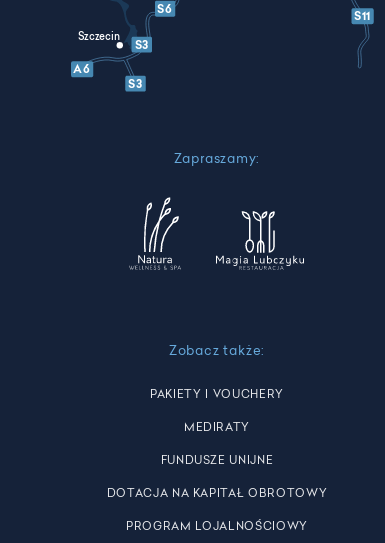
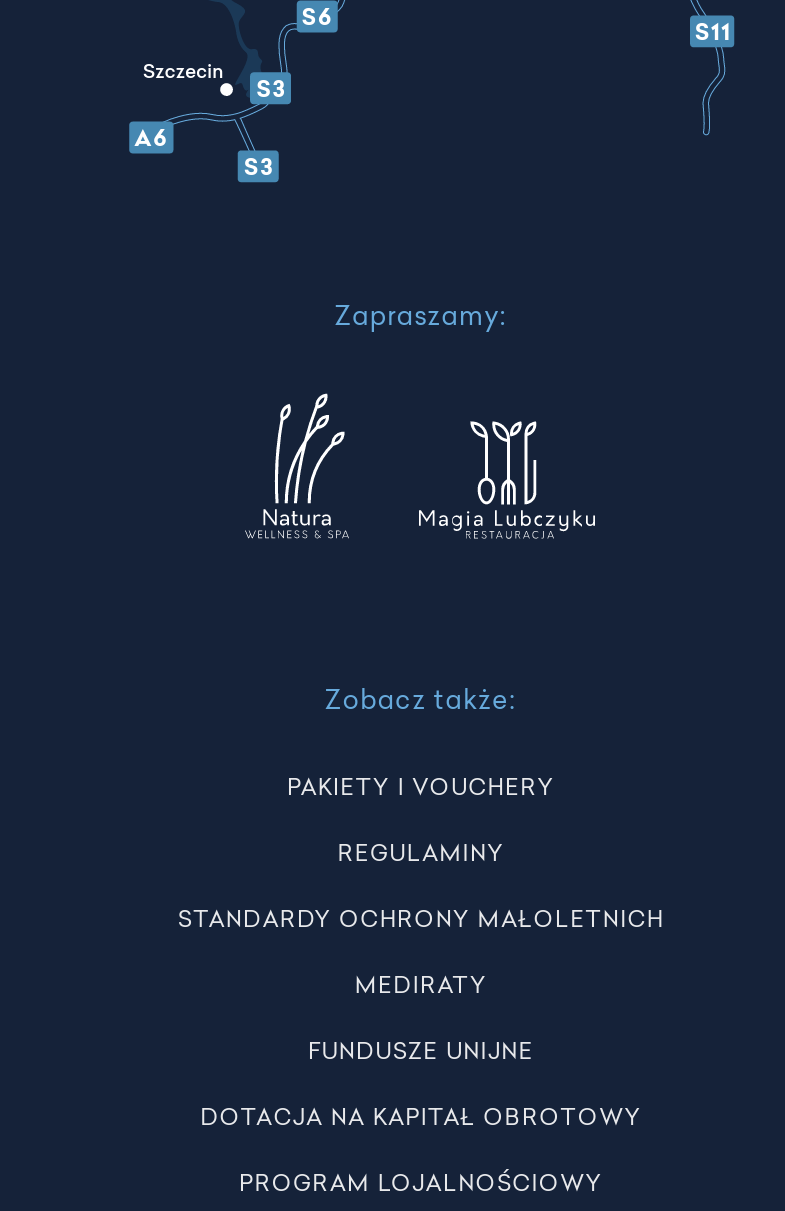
none -> [178,846,664,934] REGULAMINY | STANDARDY OCHRONY MAŁOLETNICH

